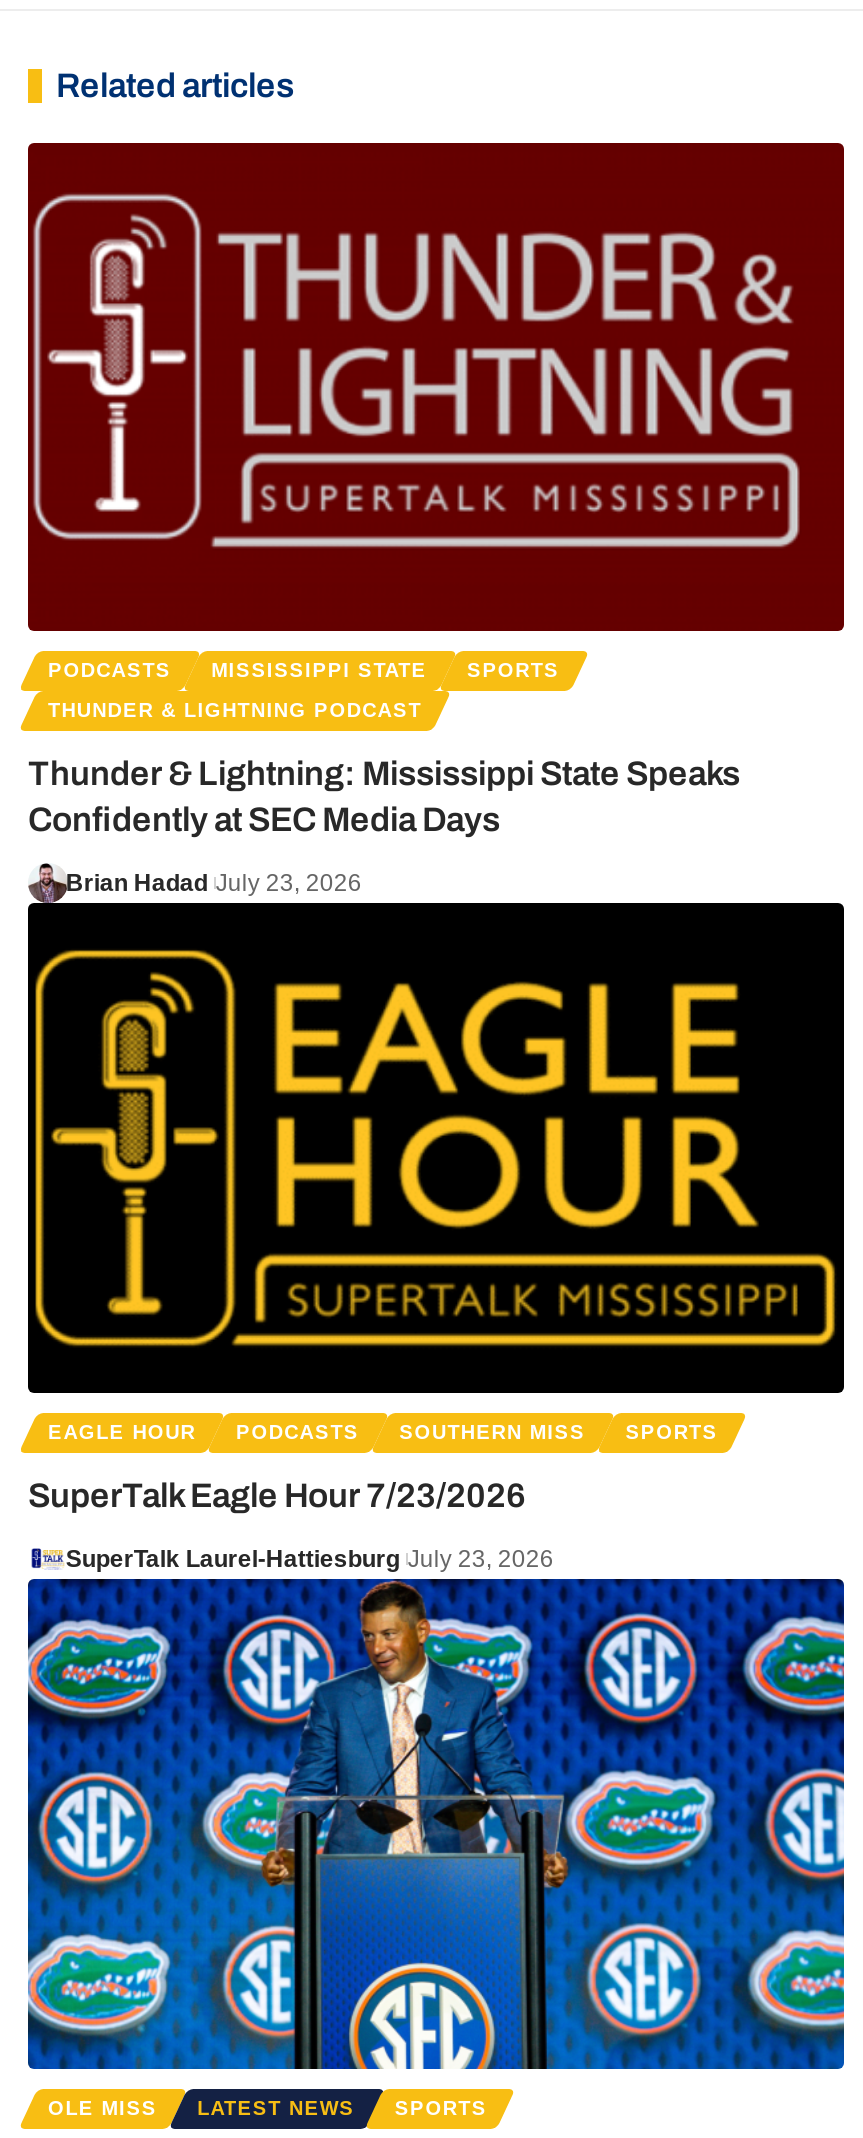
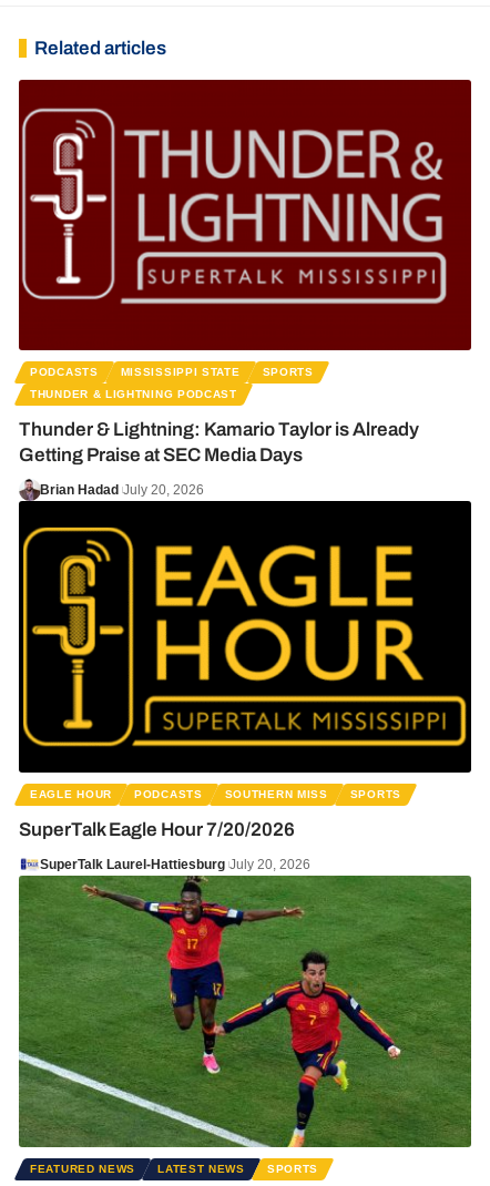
[28,756,740,840] Thunder & Lightning: Mississippi State Speaks | Confidently at SEC Media Days -> [19,419,419,466] Thunder & Lightning: Kamario Taylor is Already | Getting Praise at SEC Media Days
[66,870,362,898] Brian Hadad July 23, 2026 -> [40,482,204,498] Brian Hadad July 20, 2026
[28,1477,526,1515] SuperTalk Eagle Hour 7/23/2026 -> [19,819,295,840] SuperTalk Eagle Hour 7/20/2026
[66,1545,554,1573] SuperTalk Laurel-Hattiesburg July 23, 2026 -> [40,857,310,872] SuperTalk Laurel-Hattiesburg July 20, 2026
[26,1577,846,2119] [image] | OLE MISS -> [18,875,472,1175] [image] | FEATURED NEWS

